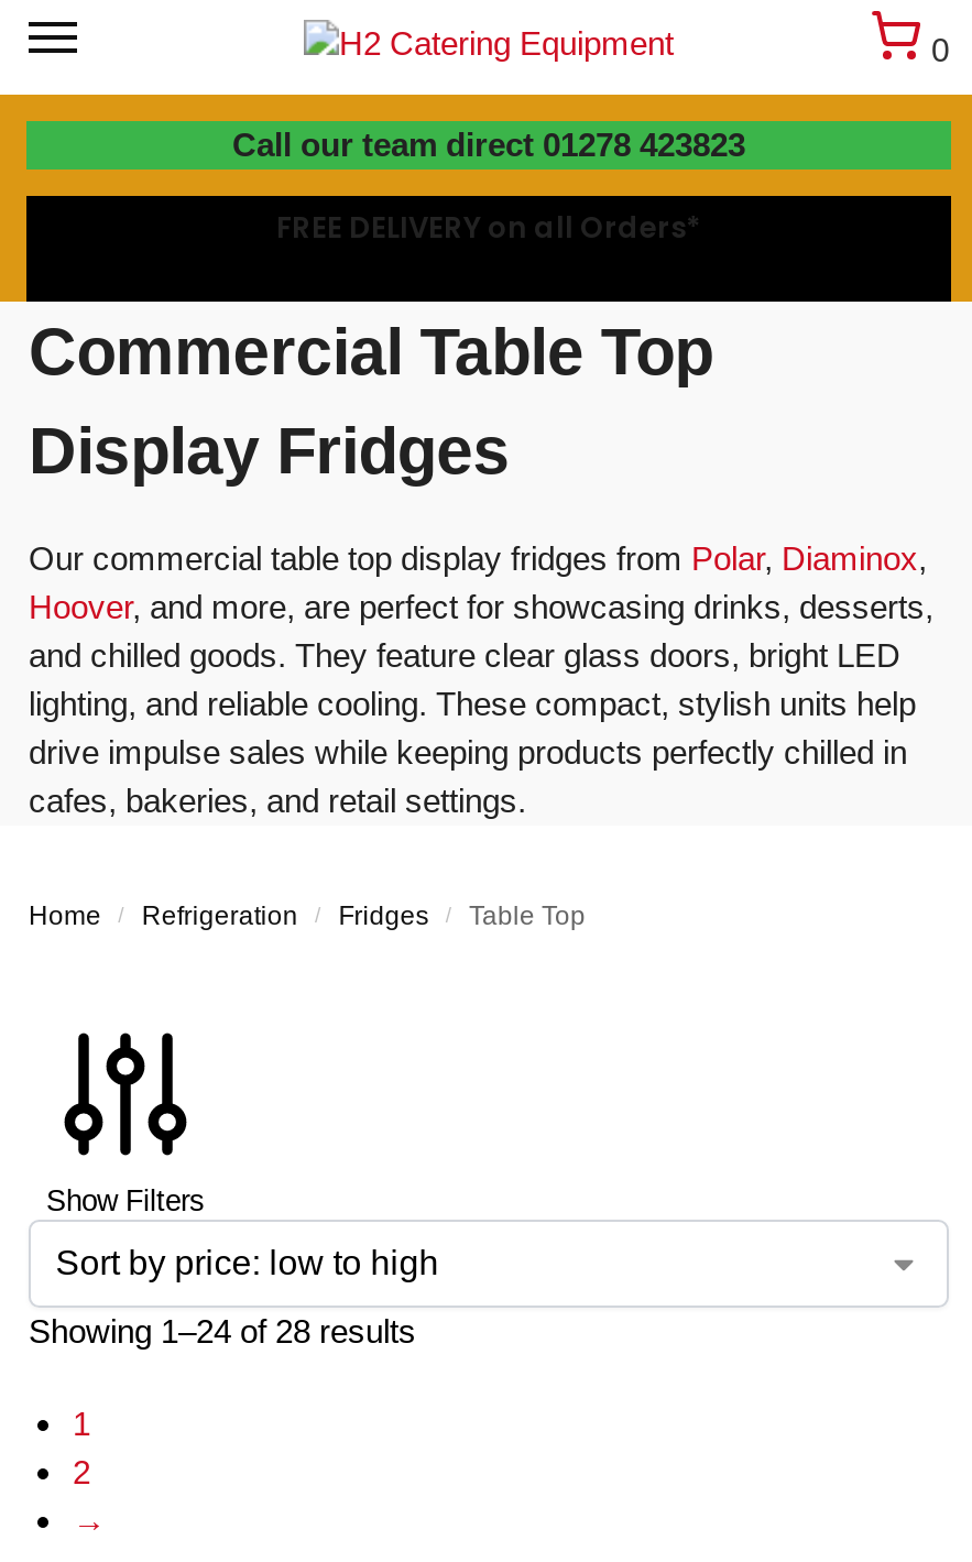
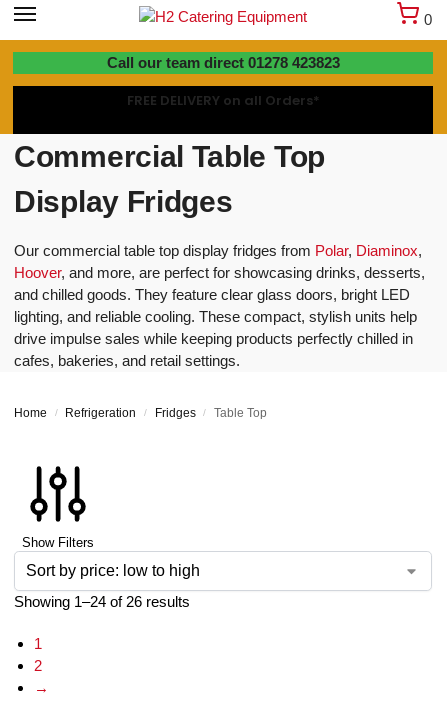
[29,1312,416,1350] Showing 1–24 of 28 results -> [14,593,190,610] Showing 1–24 of 26 results

